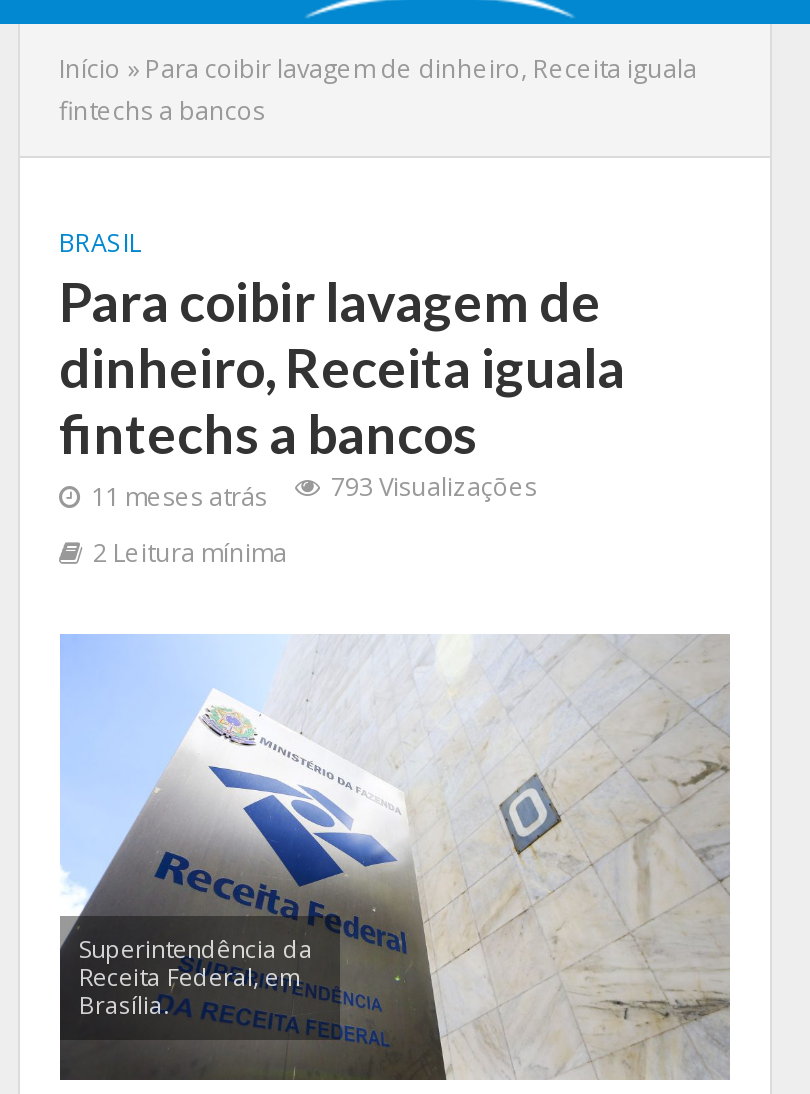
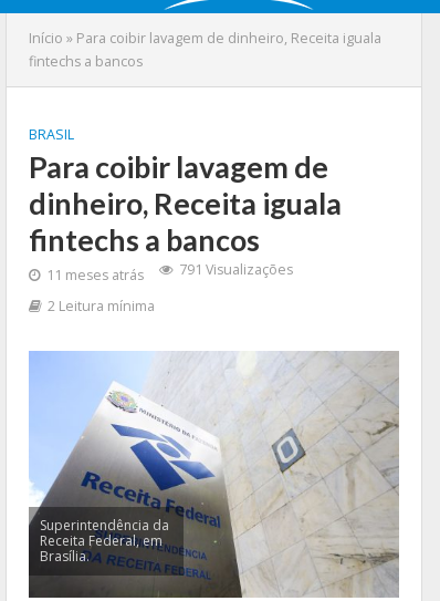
[331,470,537,504] 793 Visualizações -> [179,260,292,279] 791 Visualizações

